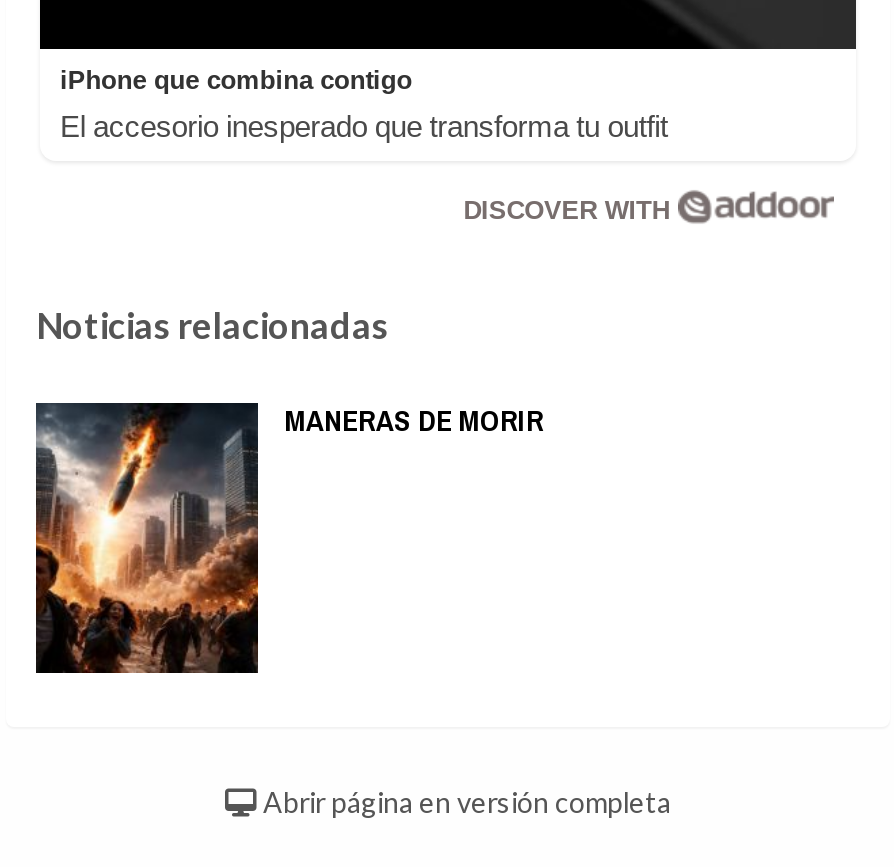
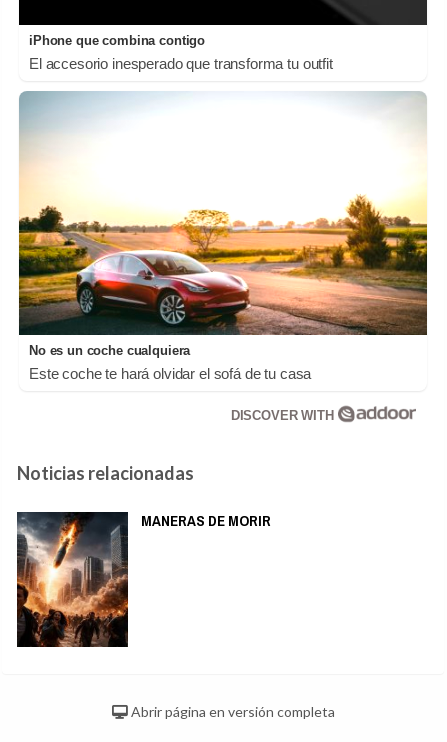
none -> [18,90,428,382] [image] | No es un coche cualquiera | Este coche te hará olvidar el sofá de tu casa

